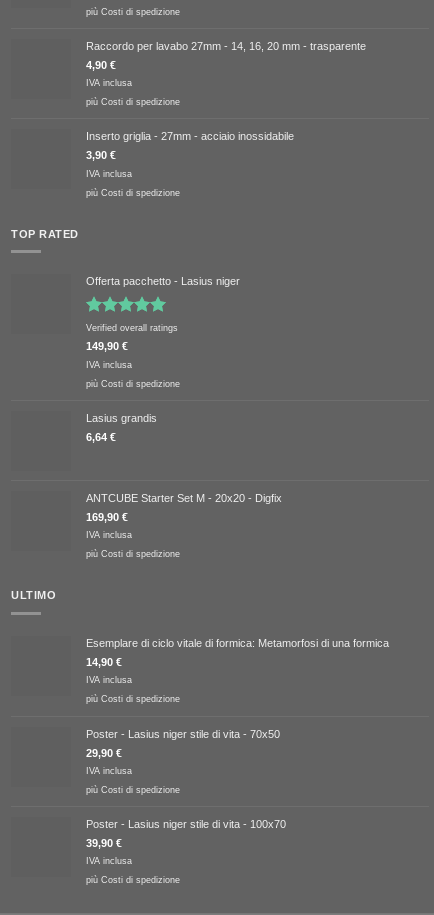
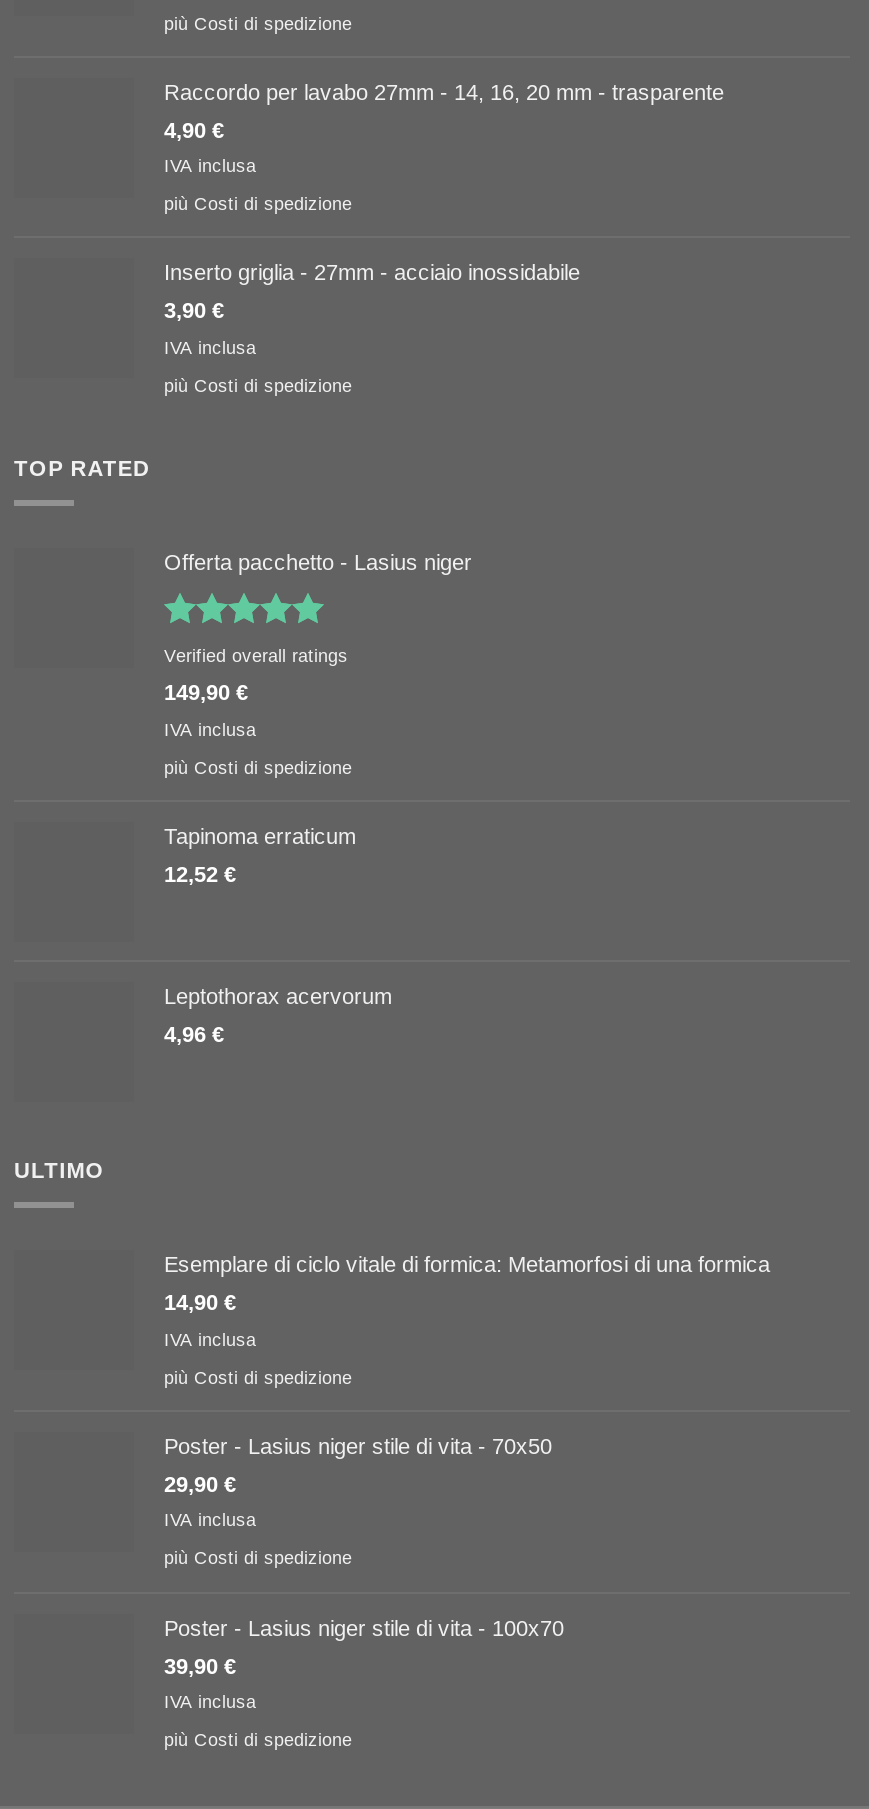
[86,412,157,443] Lasius grandis | 6,64 € -> [164,824,356,886] Tapinoma erraticum | 12,52 €
[86,492,282,559] ANTCUBE Starter Set M - 20x20 - Digfix | 169,90 € | IVA inclusa | più Costi di spedizione -> [164,984,392,1046] Leptothorax acervorum | 4,96 €

